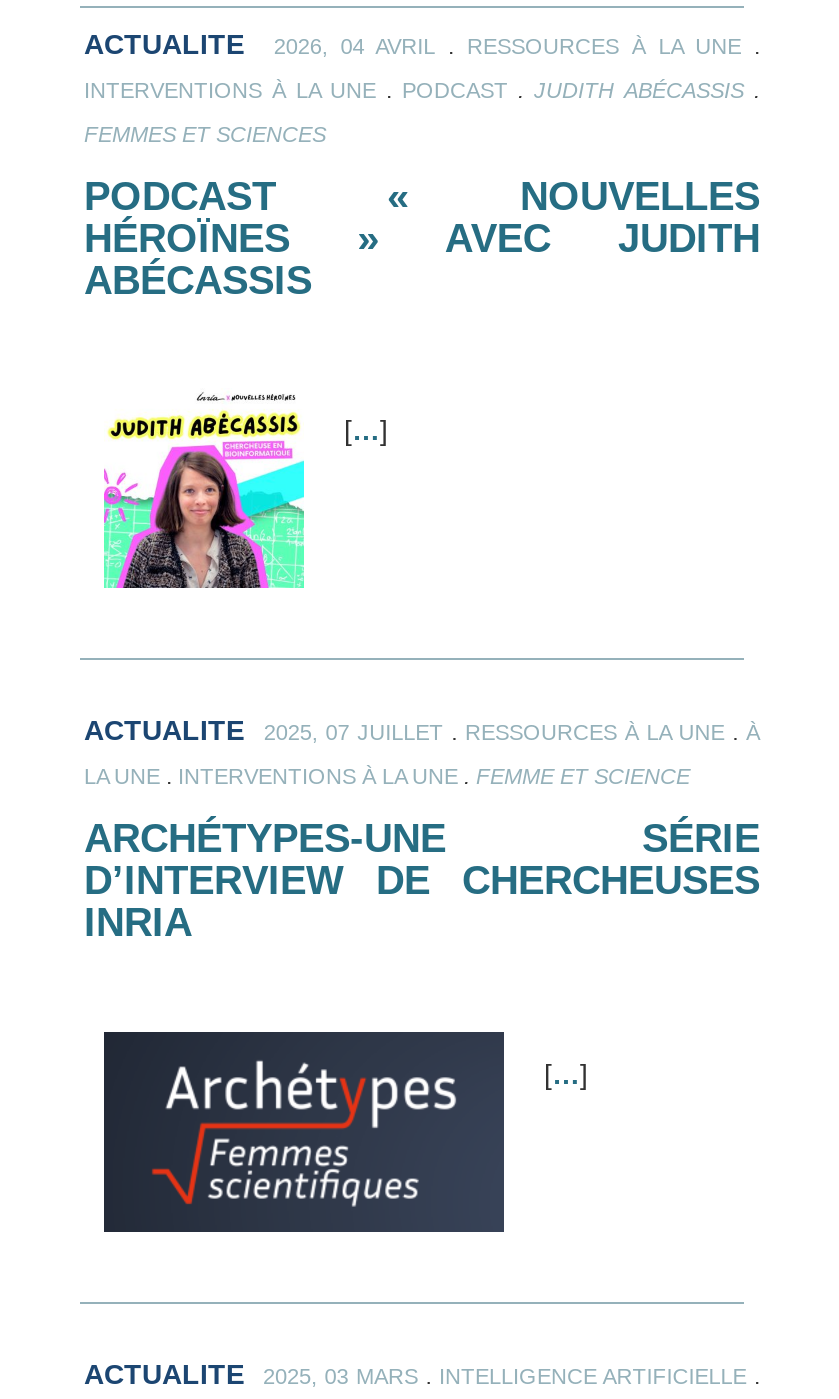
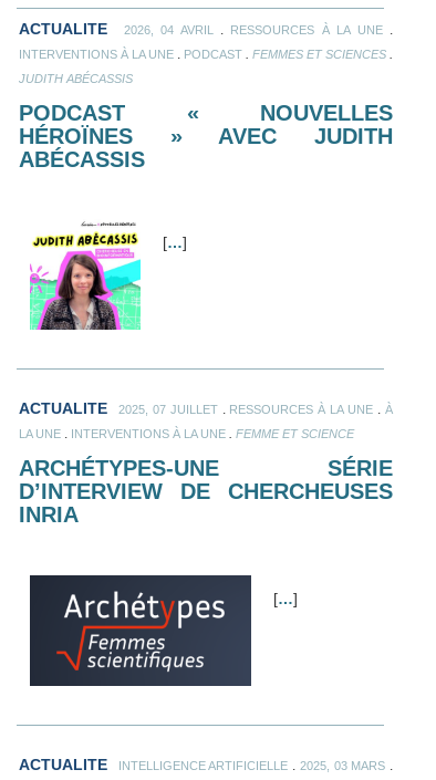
[84,76,760,102] INTERVENTIONS À LA UNE. PODCAST. JUDITH ABÉCASSIS. -> [19,46,393,61] INTERVENTIONS À LA UNE. PODCAST. FEMMES ET SCIENCES.
[84,122,326,146] FEMMES ET SCIENCES -> [19,72,133,85] JUDITH ABÉCASSIS
[263,1362,760,1388] 2025, 03 MARS. INTELLIGENCE ARTIFICIELLE. -> [118,758,393,772] INTELLIGENCE ARTIFICIELLE. 2025, 03 MARS.

